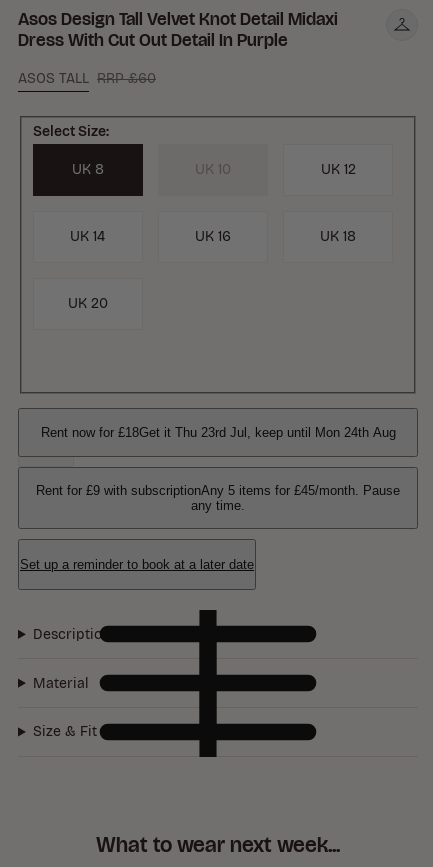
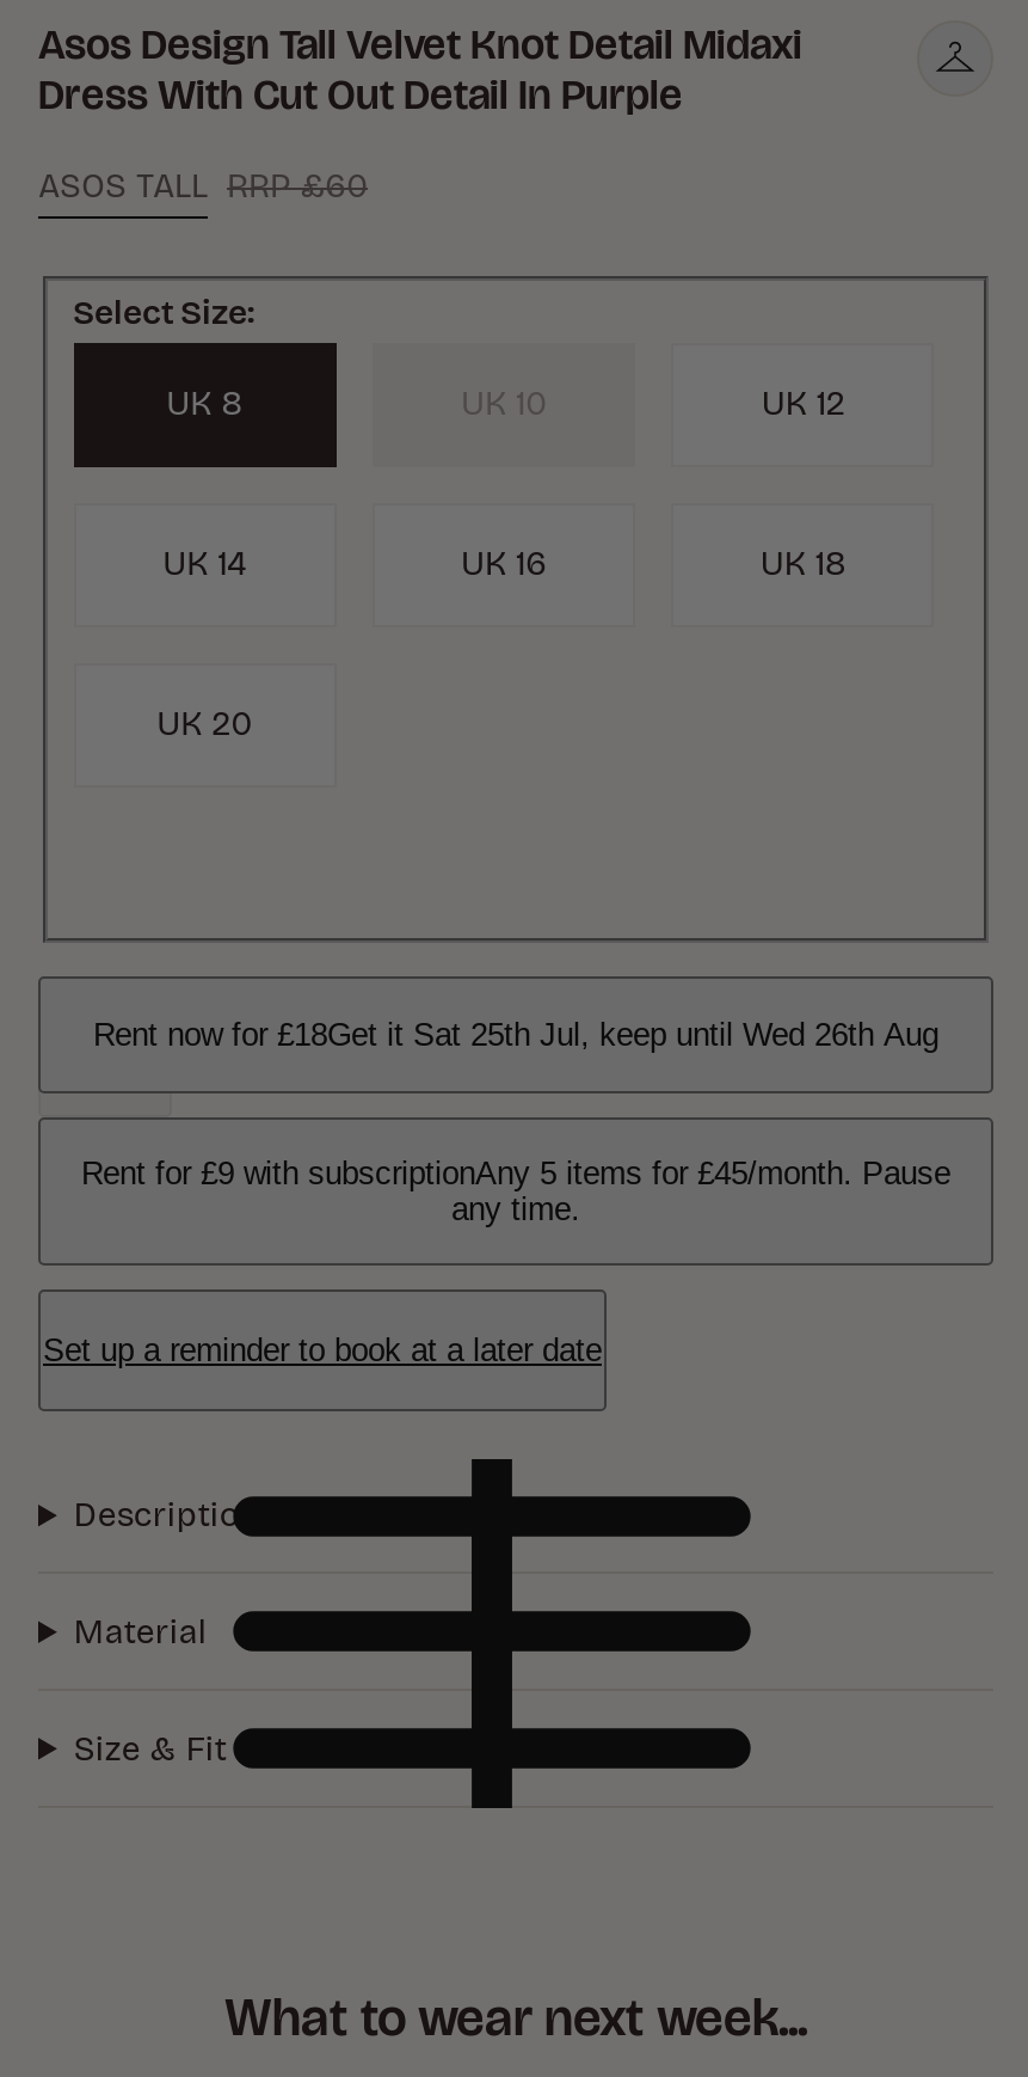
[40,425,395,440] Rent now for £18Get it Thu 23rd Jul, keep until Mon 24th Aug -> [93,1016,938,1052] Rent now for £18Get it Sat 25th Jul, keep until Wed 26th Aug

